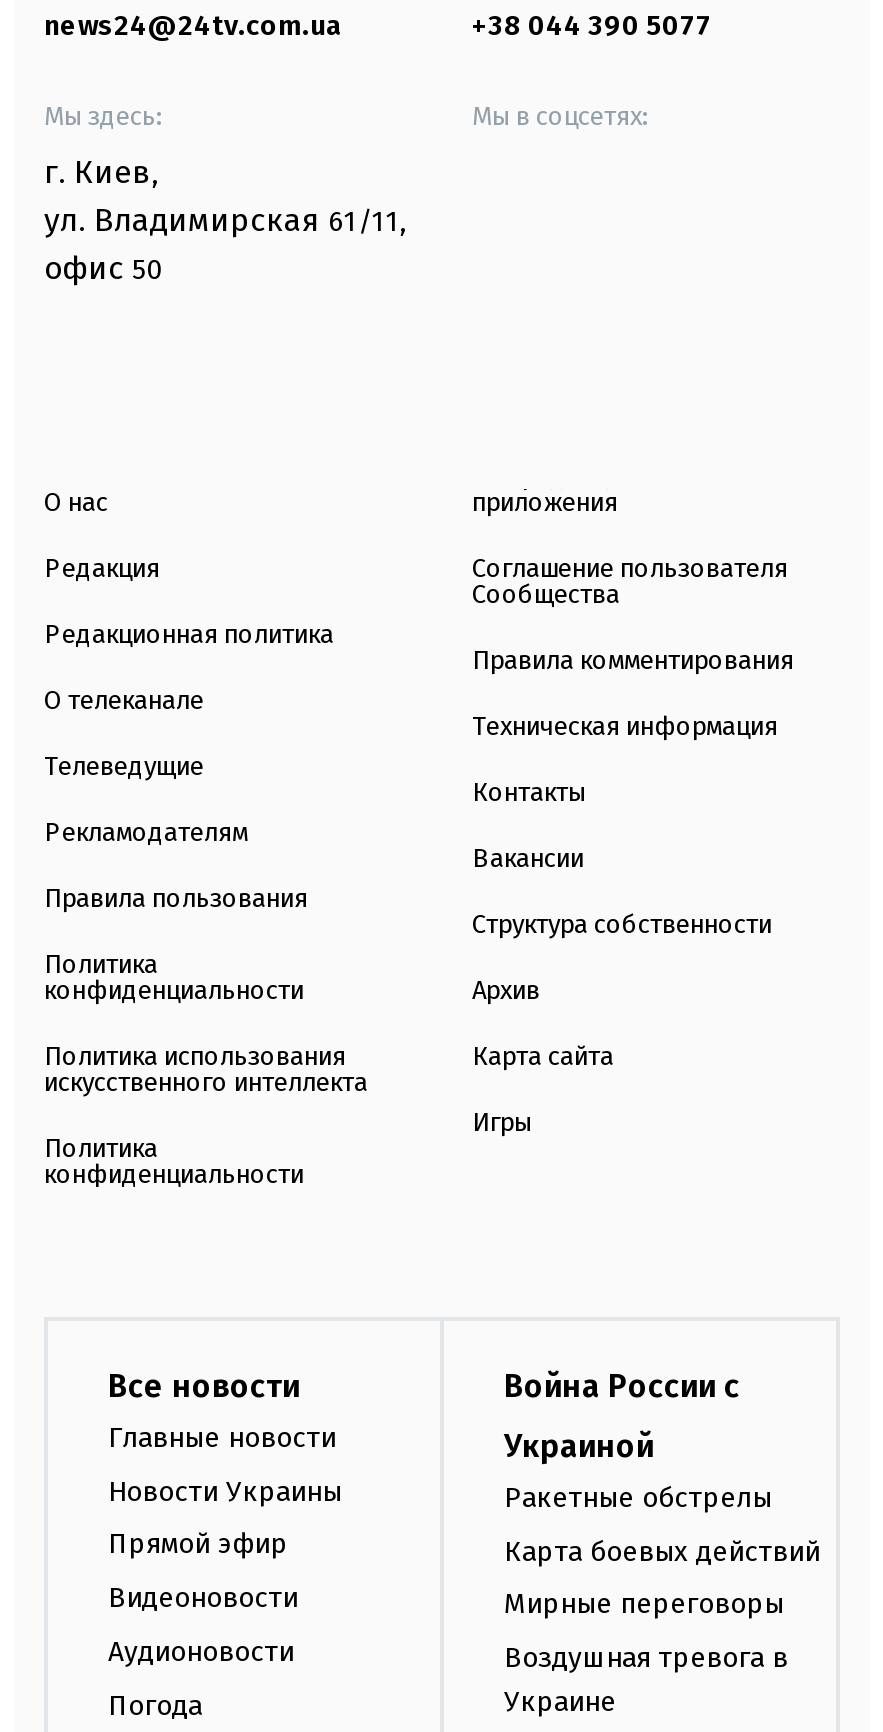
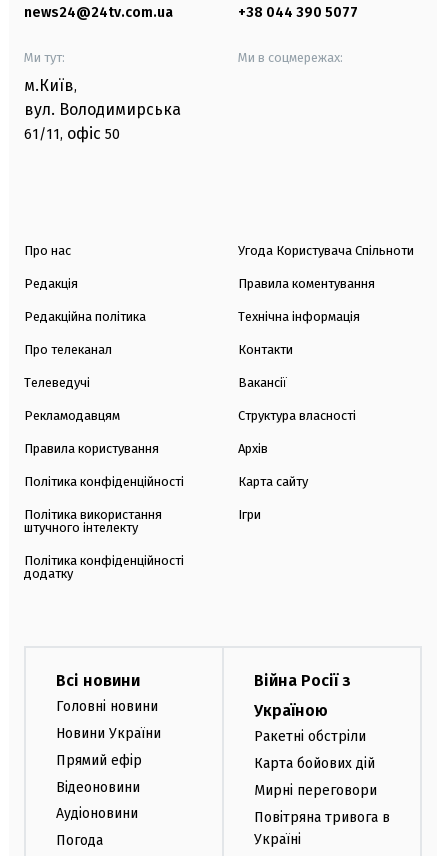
[44,100,406,286] Мы здесь: | г. Киев, | ул. Владимирская 61/11, | офис 50 -> [24,50,181,143] Ми тут: | м.Київ, | вул. Володимирська | 61/11, офіс 50
[472,100,648,130] Мы в соцсетях: -> [238,50,343,65] Ми в соцмережах:
[44,486,368,1188] О нас | Редакция | Редакционная политика | О телеканале | Телеведущие | Рекламодателям | Правила пользования | Политика | конфиденциальности | Политика использования | искусственного интеллекта | Политика | конфиденциальности -> [24,243,184,581] Про нас | Редакція | Редакційна політика | Про телеканал | Телеведучі | Рекламодавцям | Правила користування | Політика конфіденційності | Політика використання | штучного інтелекту | Політика конфіденційності | додатку
[472,486,794,1136] приложения | Соглашение пользователя | Сообщества | Правила комментирования | Техническая информация | Контакты | Вакансии | Структура собственности | Архив | Карта сайта | Игры -> [238,243,414,522] Угода Користувача Спільноти | Правила коментування | Технічна інформація | Контакти | Вакансії | Структура власності | Архів | Карта сайту | Ігри
[108,1366,342,1669] Все новости | Главные новости | Новости Украины | Прямой эфир | Видеоновости | Аудионовости -> [56,671,161,822] Всі новини | Головні новини | Новини України | Прямий ефір | Відеоновини | Аудіоновини
[504,1366,740,1404] Война России с -> [254,671,351,690] Війна Росії з
[504,1426,772,1514] Украиной | Ракетные обстрелы -> [254,701,366,745] Україною | Ракетні обстріли
[504,1534,820,1568] Карта боевых действий -> [254,755,375,772] Карта бойових дій
[504,1587,784,1621] Мирные переговоры -> [254,782,377,799] Мирні переговори
[504,1641,788,1719] Воздушная тревога в | Украине -> [254,808,390,847] Повітряна тривога в | Україні

